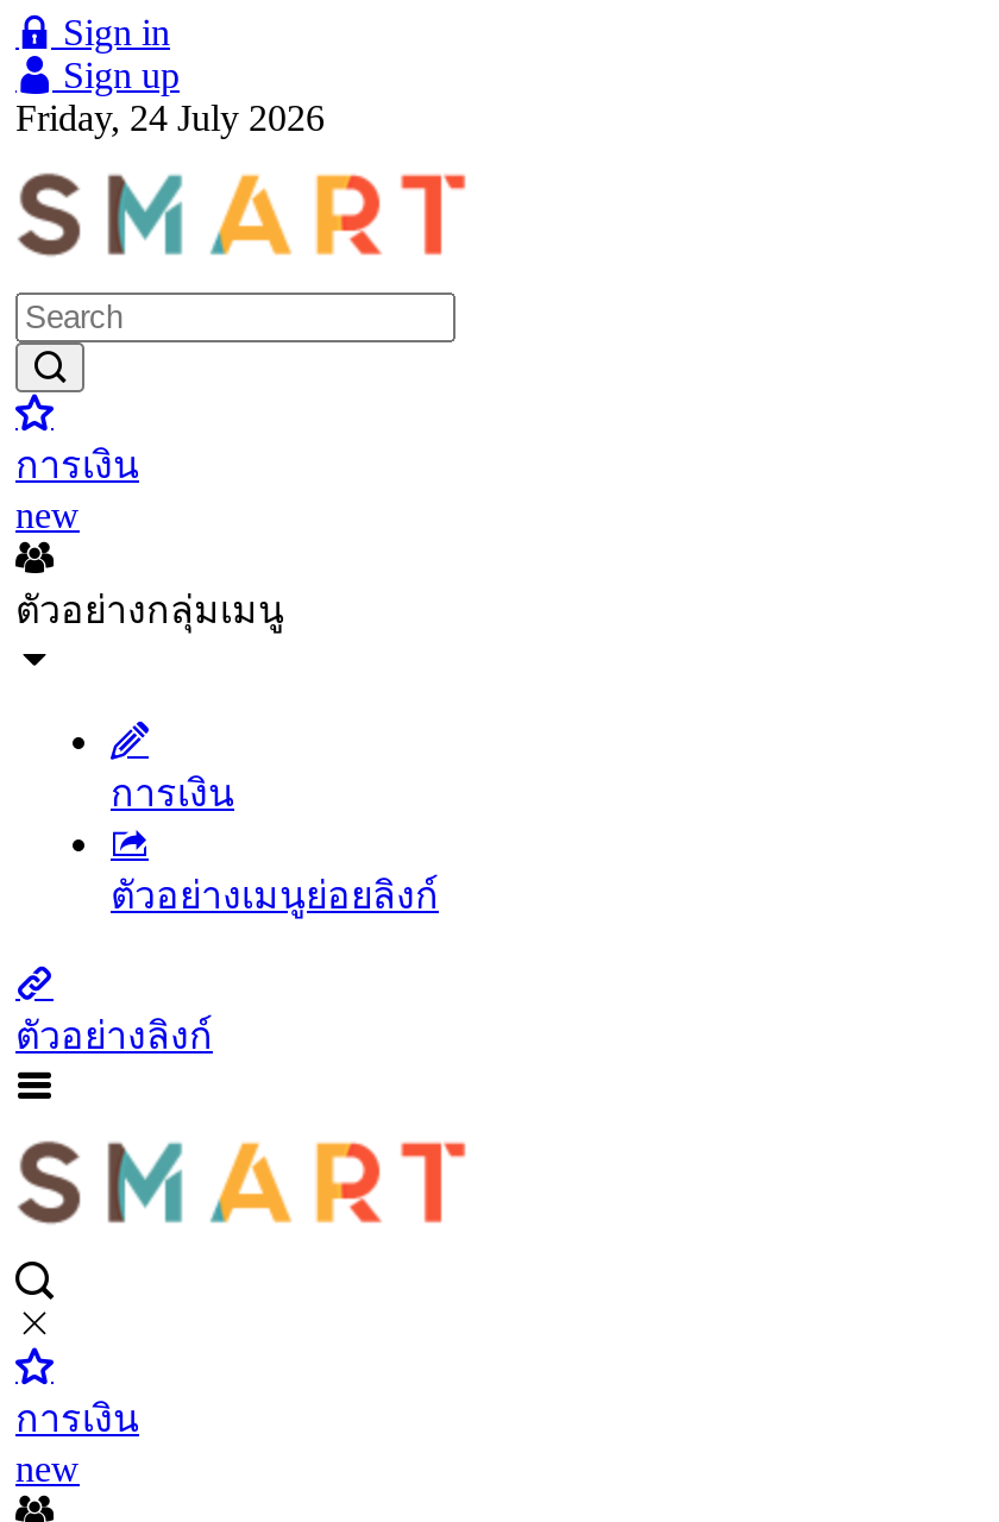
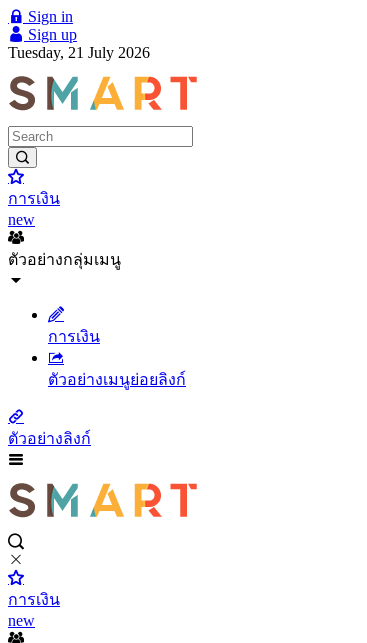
[15,98,325,138] Friday, 24 July 2026 -> [8,44,150,61] Tuesday, 21 July 2026

